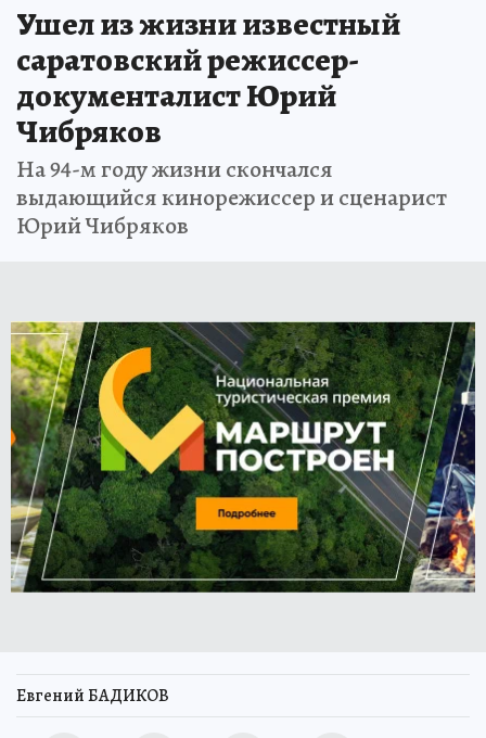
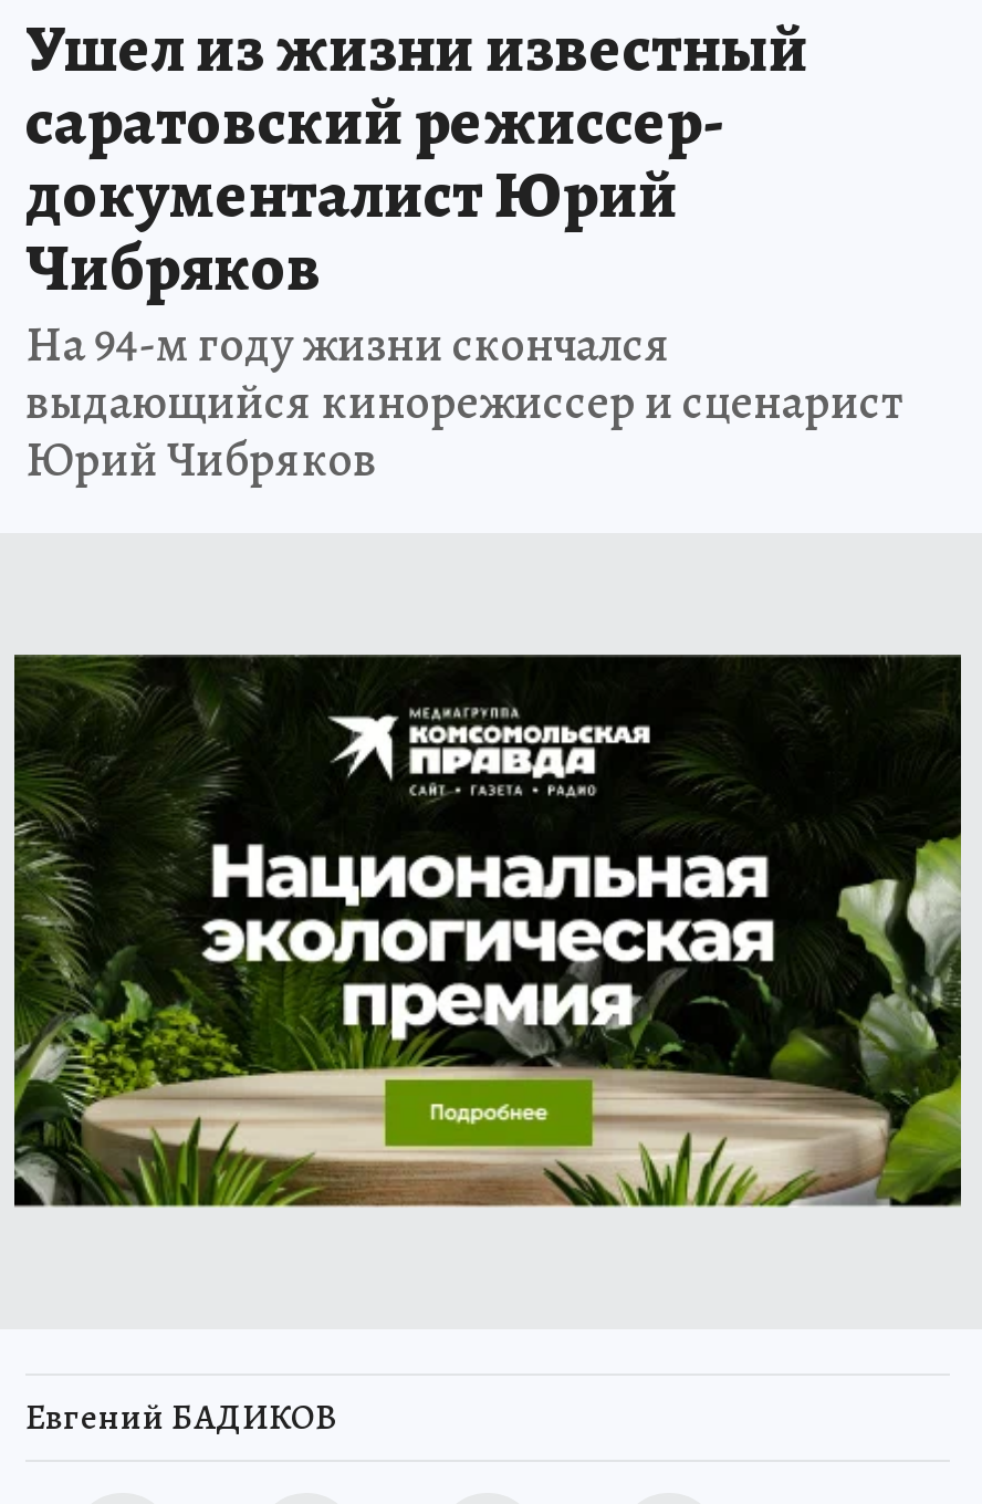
[10,321,476,594] [image] -> [12,652,963,1208] [image]

